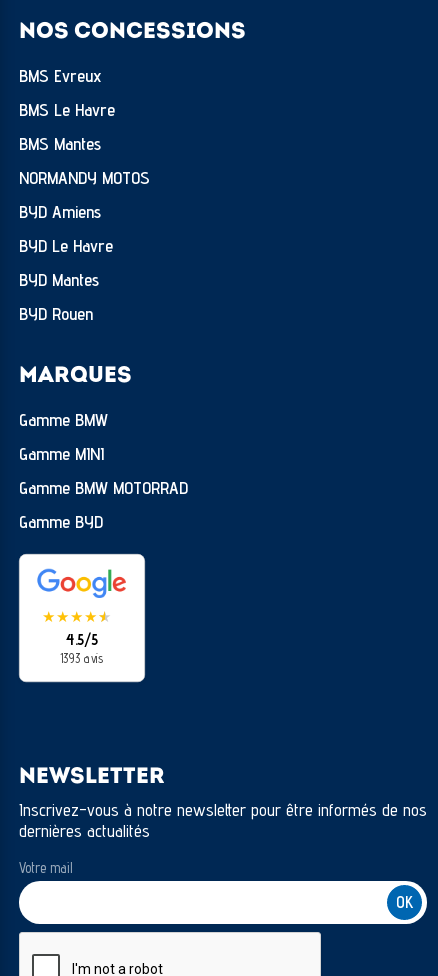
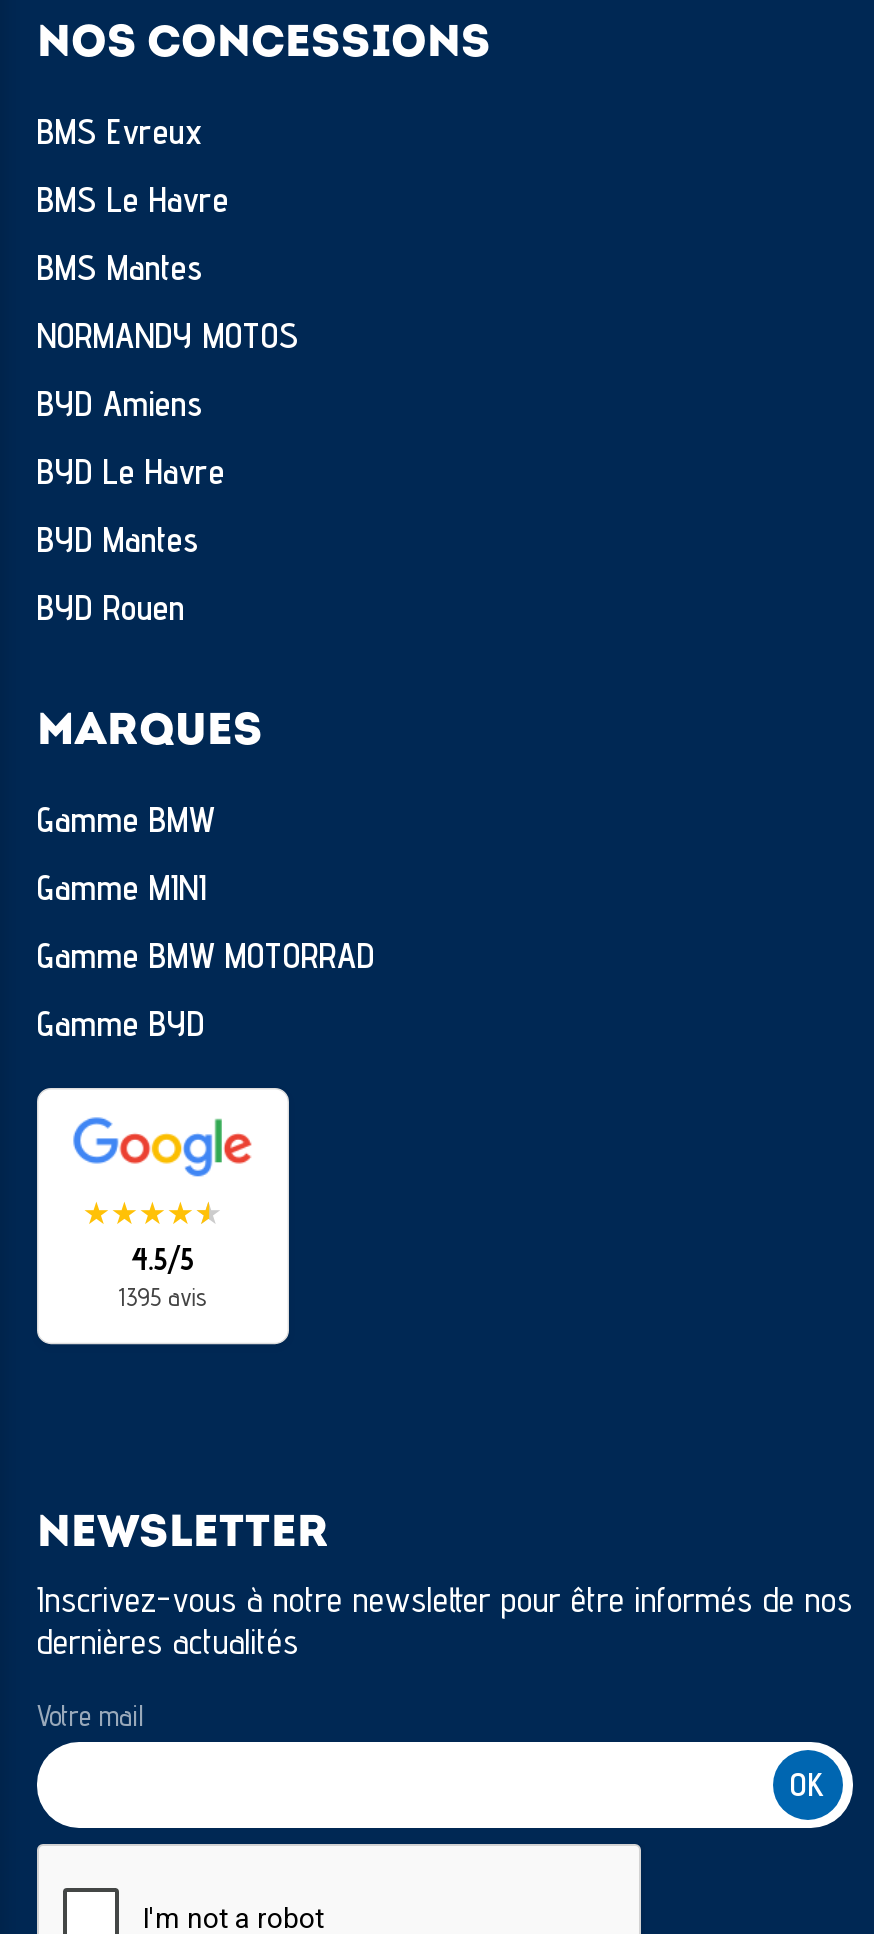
[60,651,104,666] 1393 avis -> [119,1283,207,1312] 1395 avis

